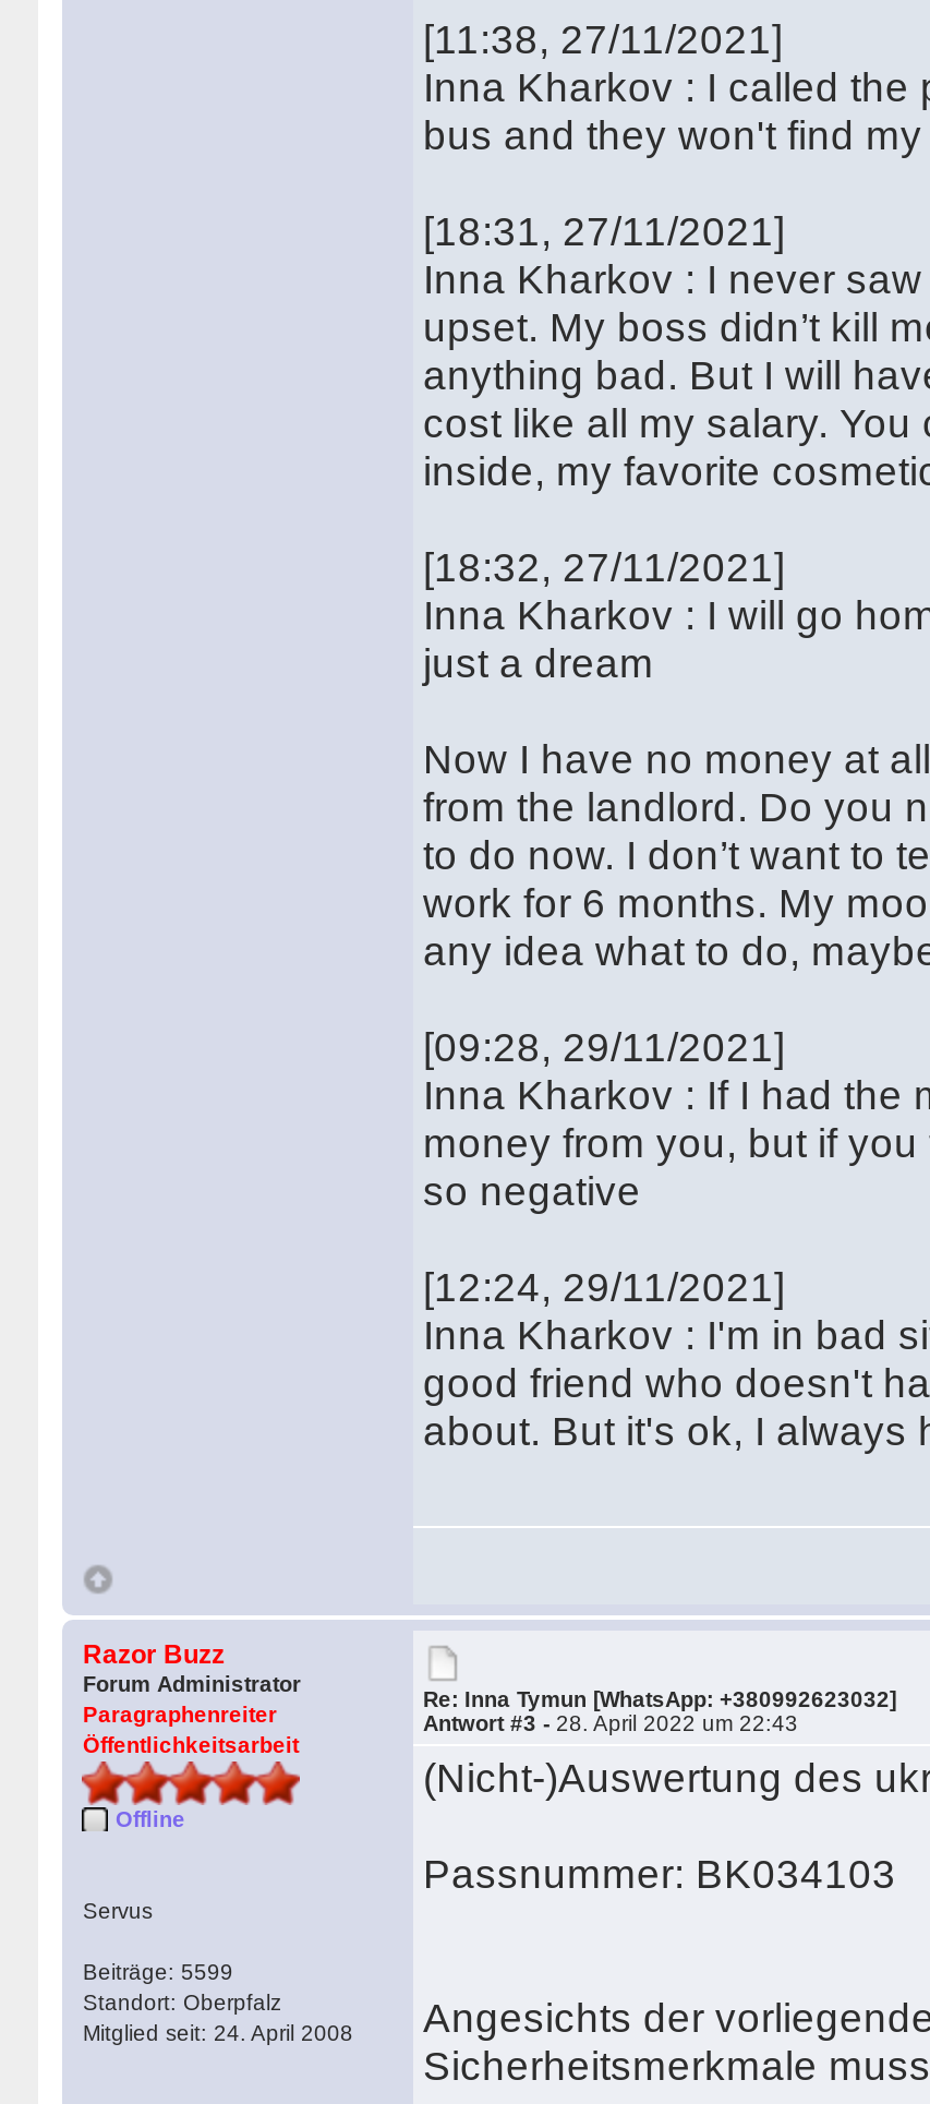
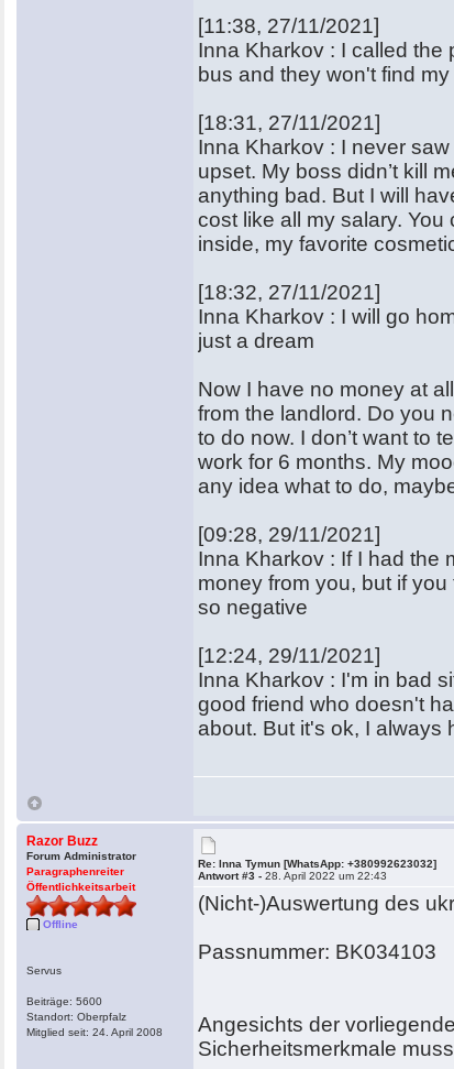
[83,1960,233,1984] Beiträge: 5599 -> [27,995,103,1007] Beiträge: 5600

